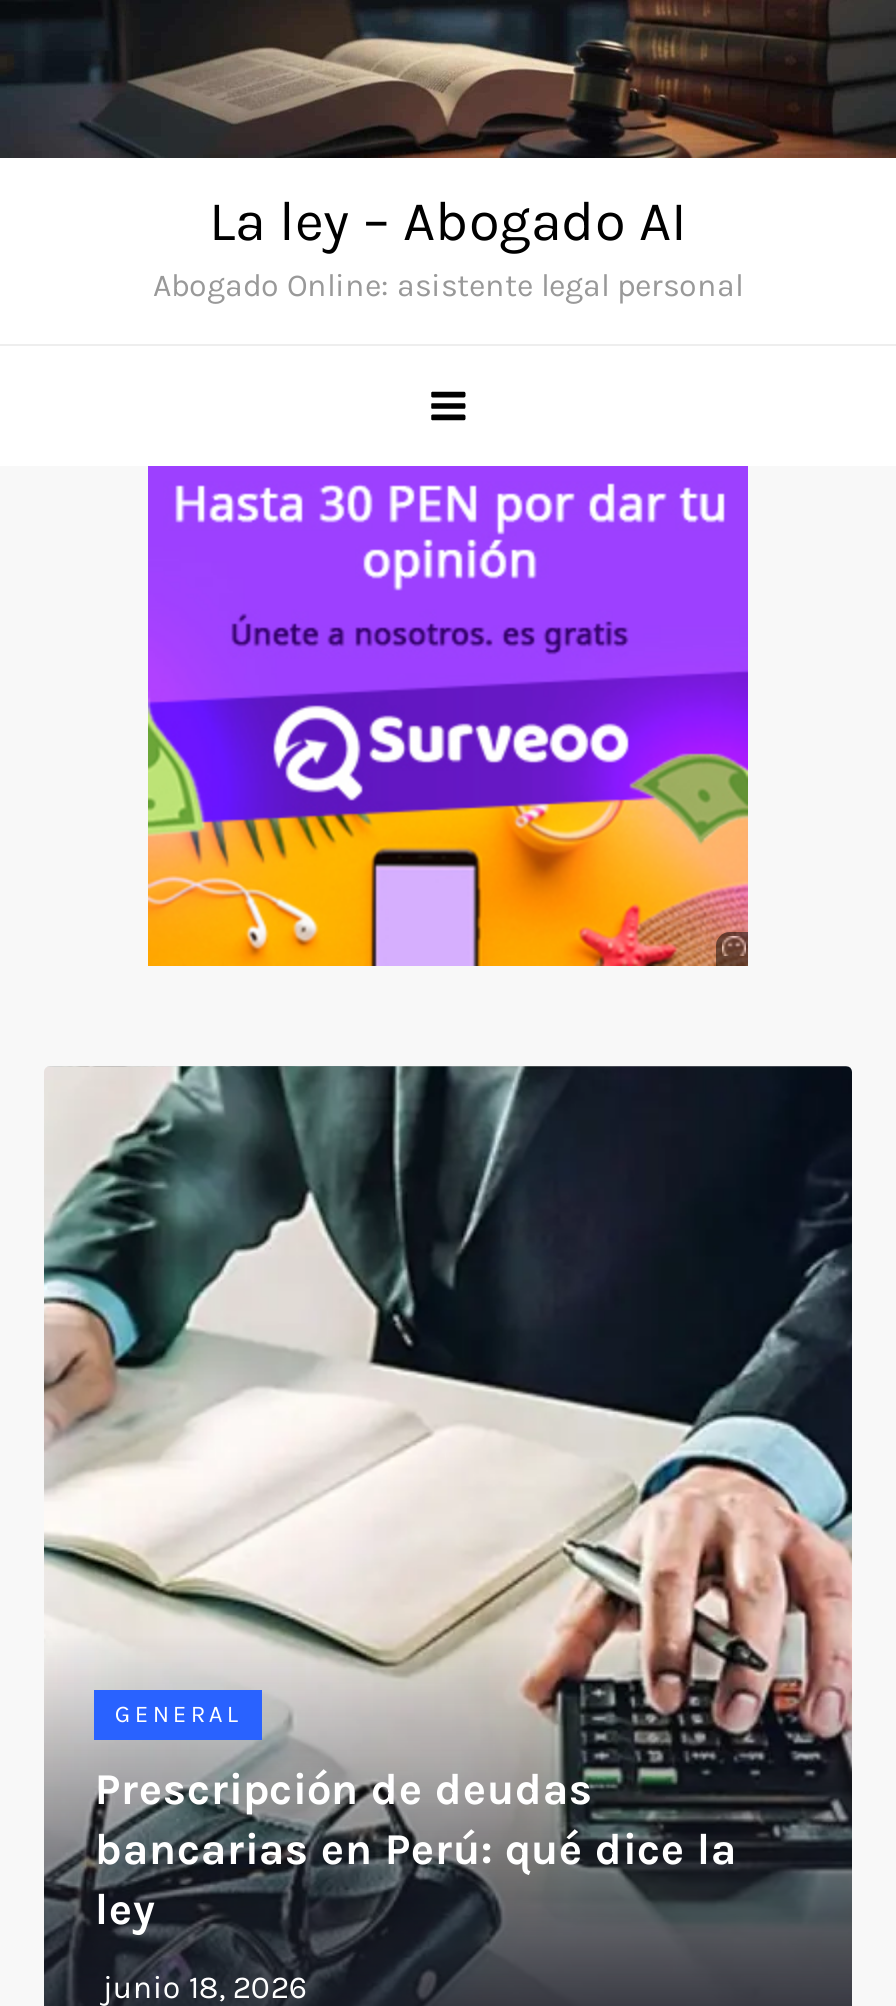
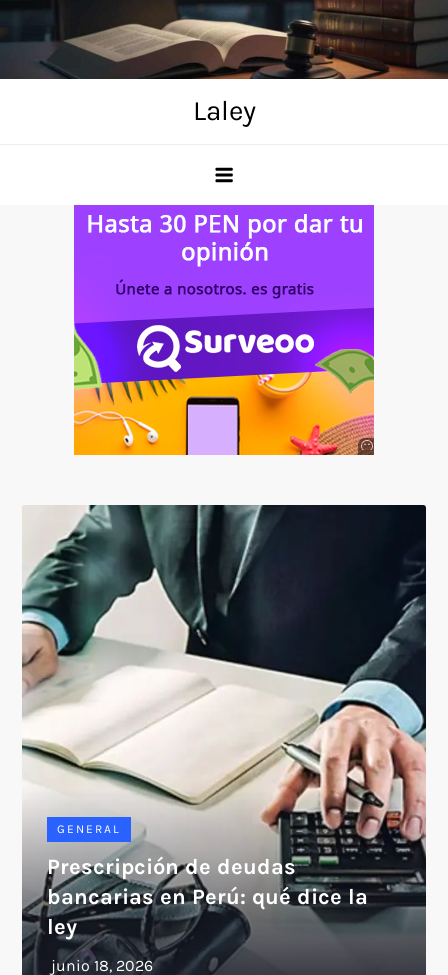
[153,187,743,303] La ley – Abogado AI | Abogado Online: asistente legal personal -> [192,94,255,127] Laley

